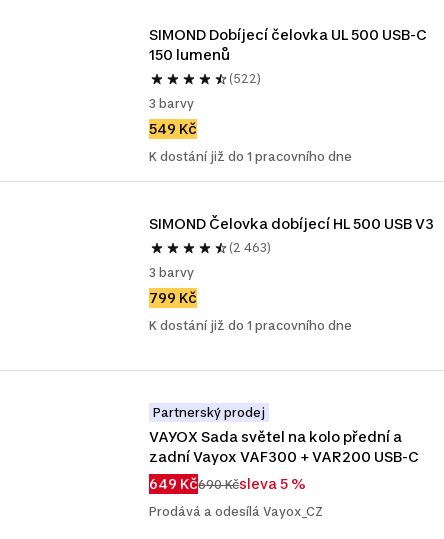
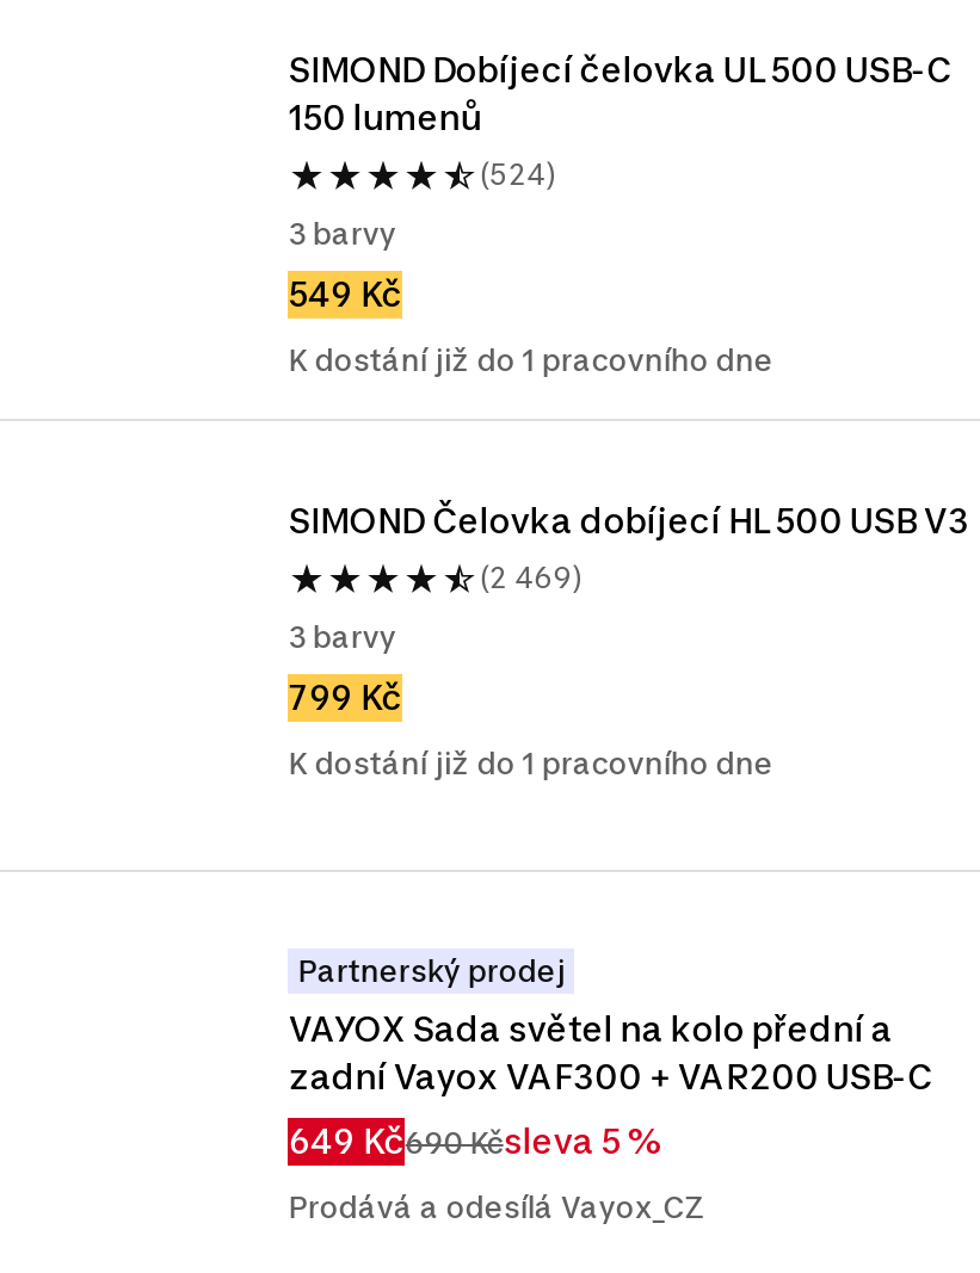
[229,71,261,86] (522) -> [479,156,556,192] (524)
[229,240,271,255] (2 463) -> [479,560,582,595] (2 469)

